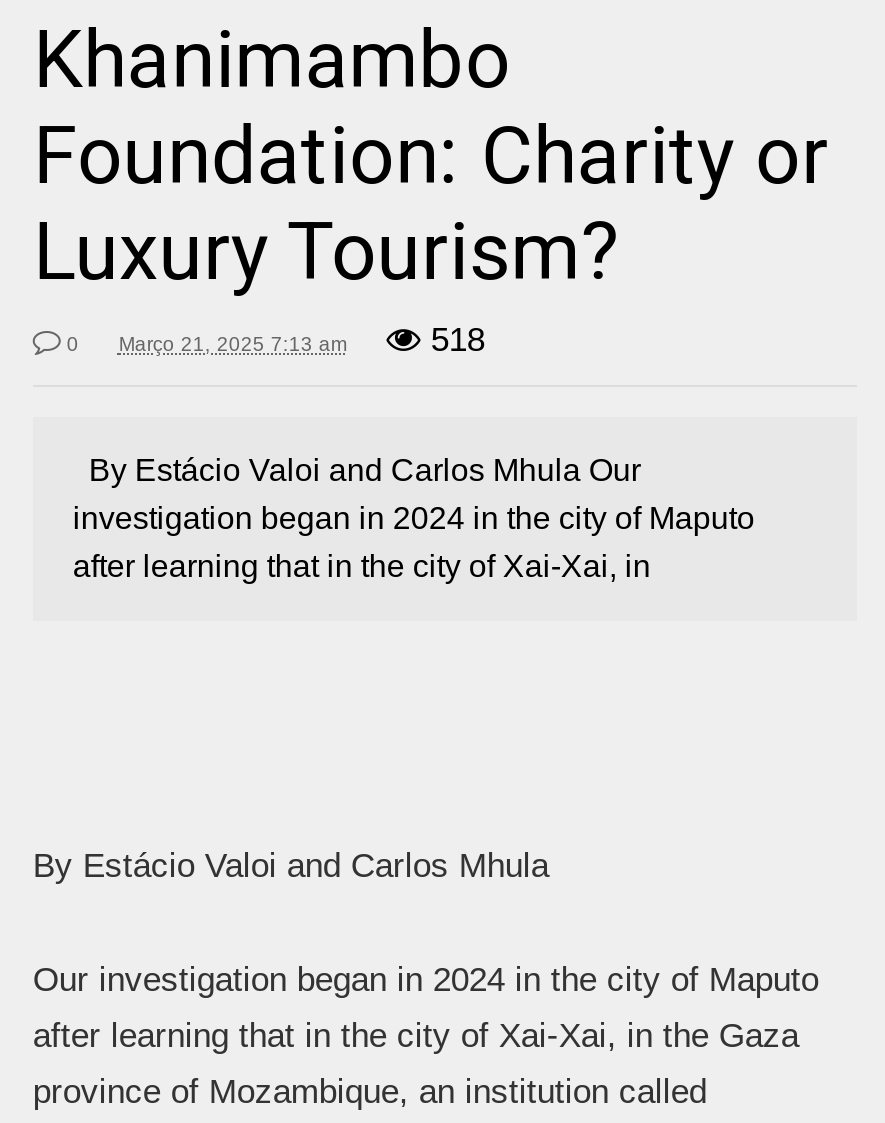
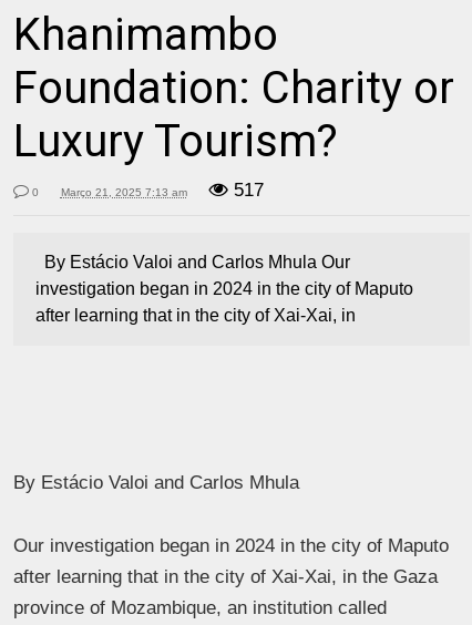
[431,321,485,359] 518 -> [234,179,264,200] 517

